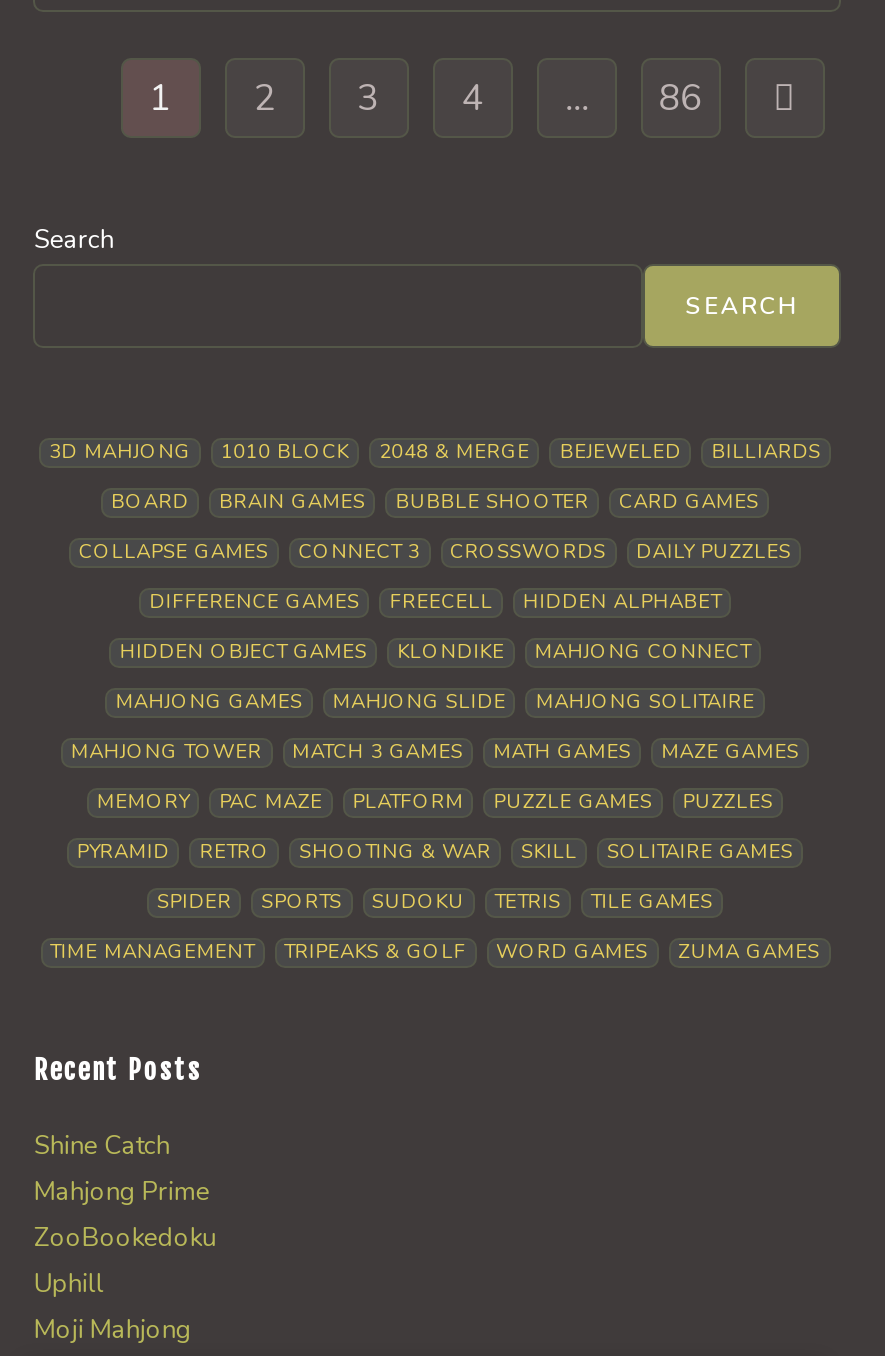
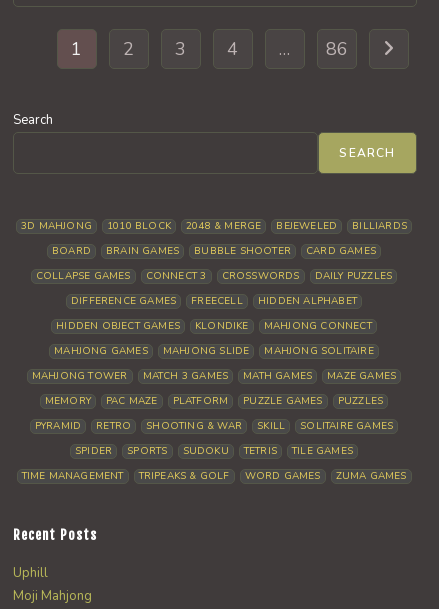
[34,1128,216,1256] Shine Catch | Mahjong Prime | ZooBookedoku -> none

